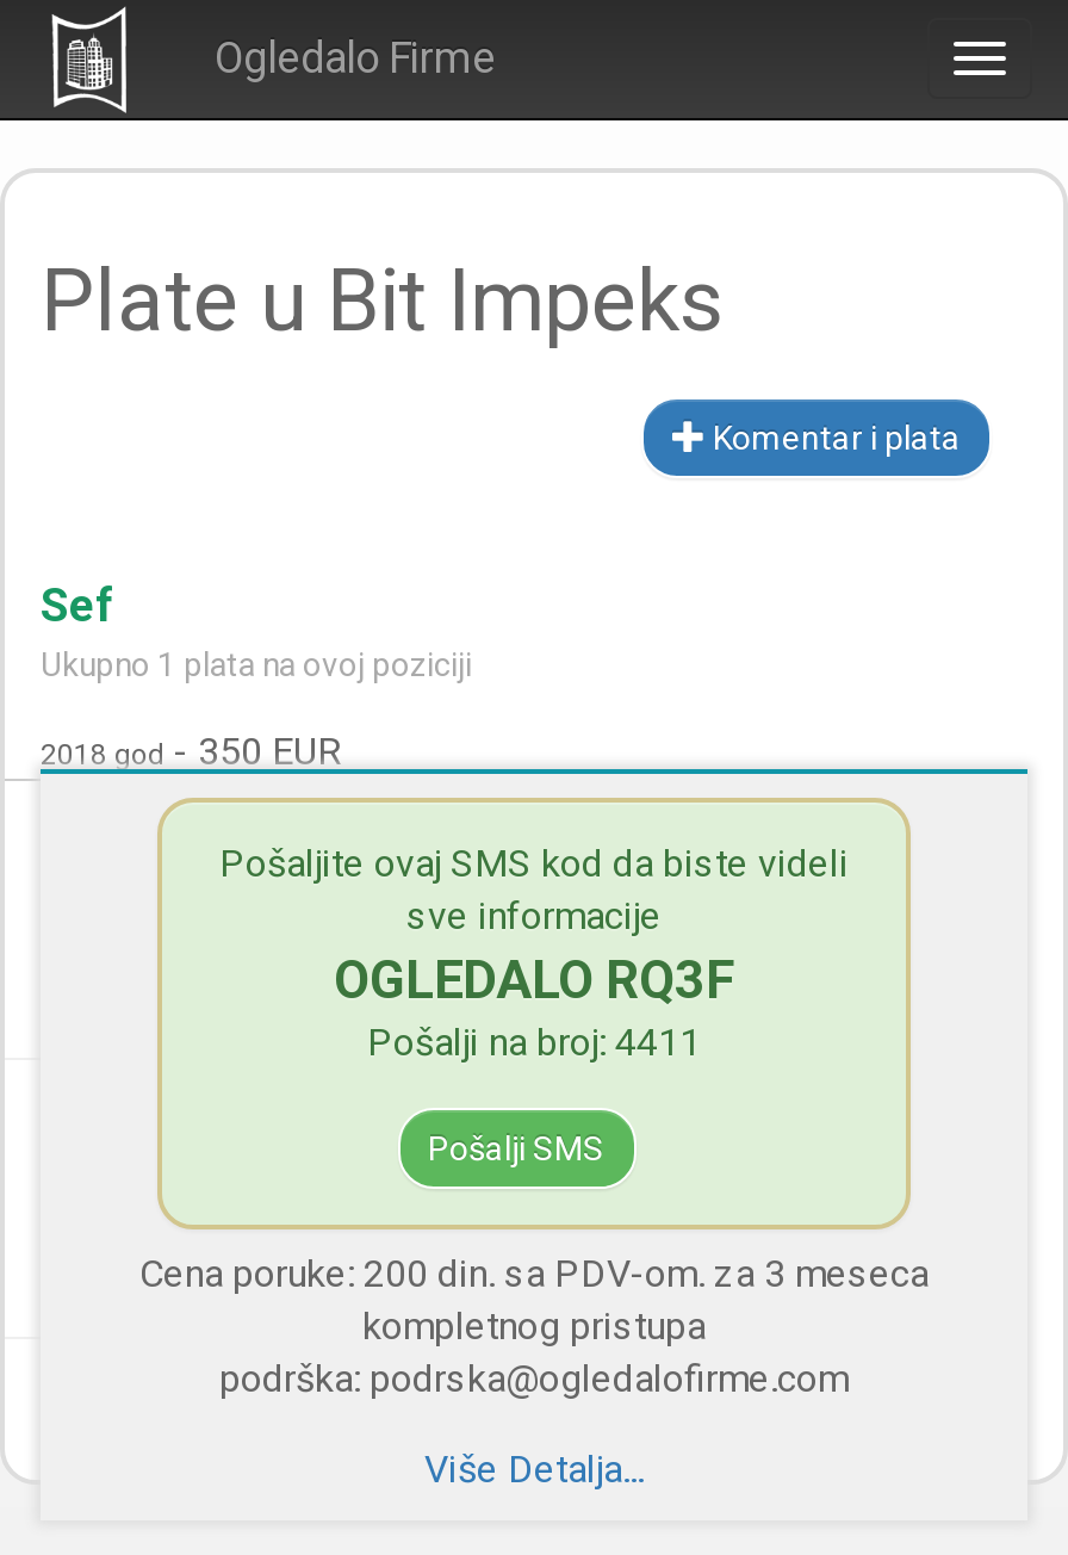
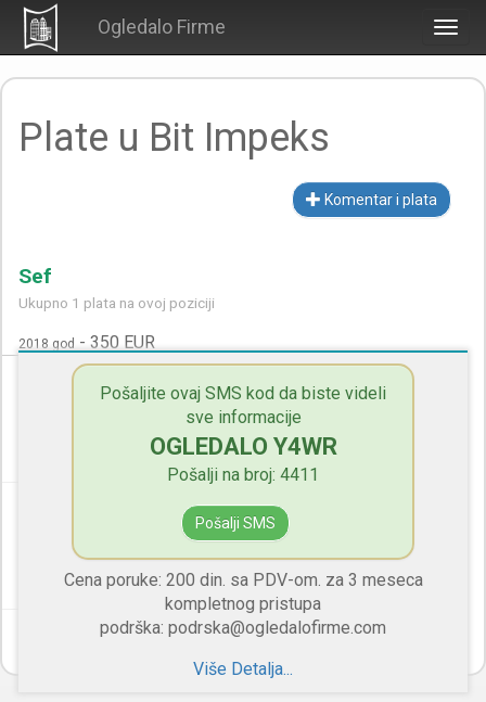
[334,951,734,1011] OGLEDALO RQ3F -> [149,433,337,460] OGLEDALO Y4WR

